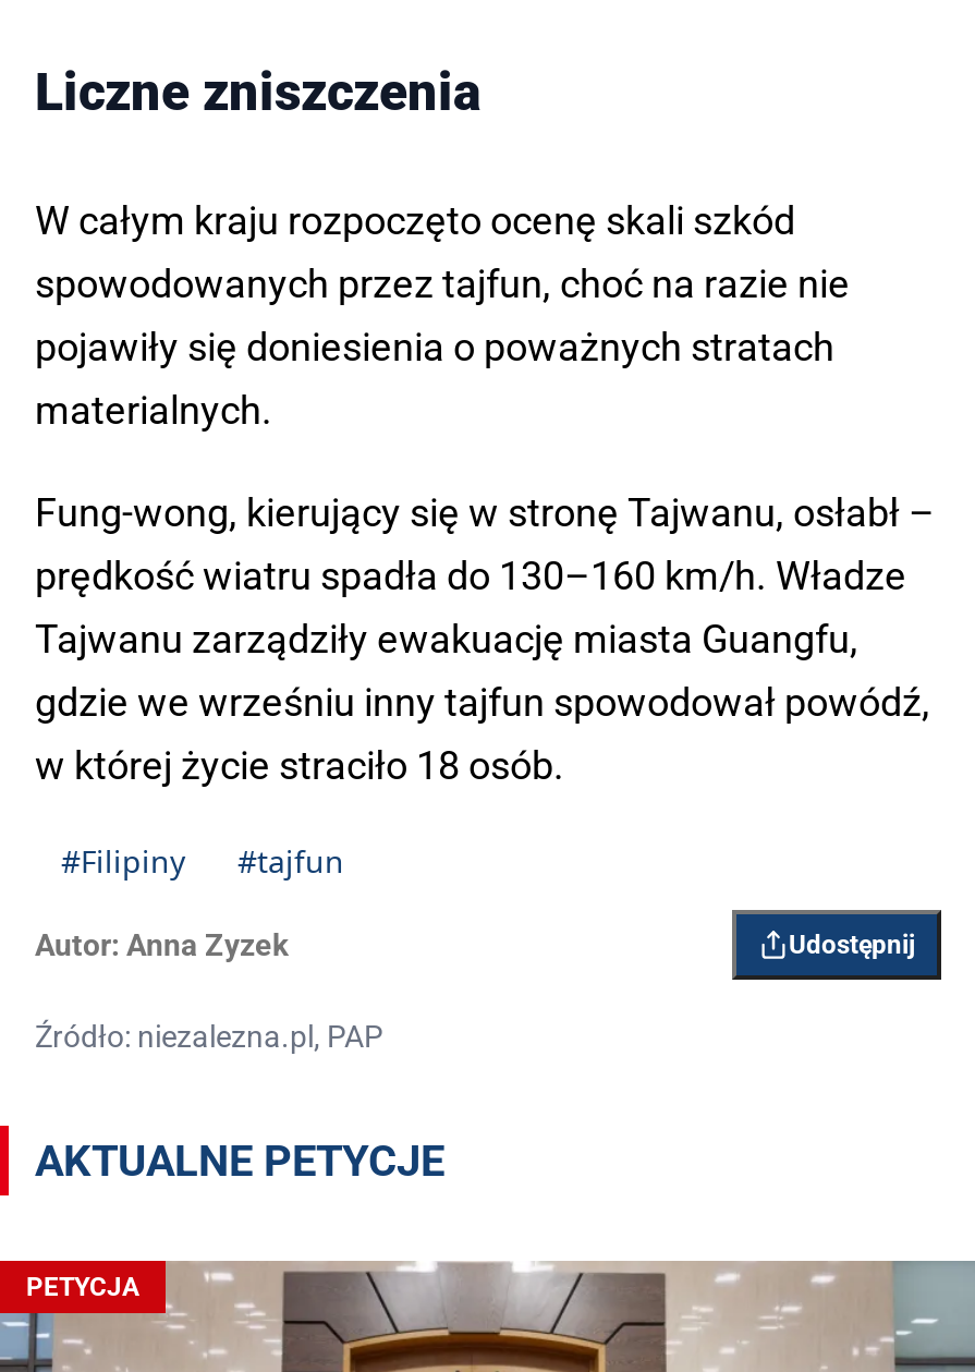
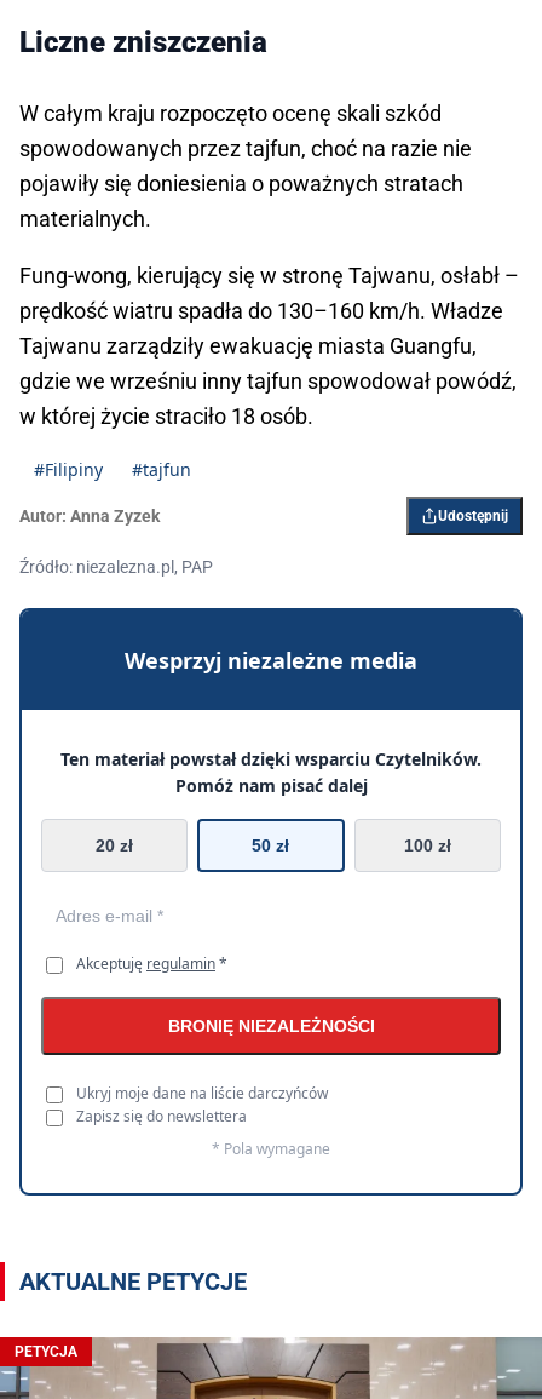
none -> [18,607,524,1197] [image] | Wesprzyj niezależne media | Ten materiał powstał dzięki wsparciu Czytelników. | Pomóż nam pisać dalej | 20 zł | 50 zł | 100 zł
none -> [76,953,374,1159] Akceptuję regulamin * | BRONIĘ NIEZALEŻNOŚCI | Ukryj moje dane na liście darczyńców | Zapisz się do newslettera | * Pola wymagane

